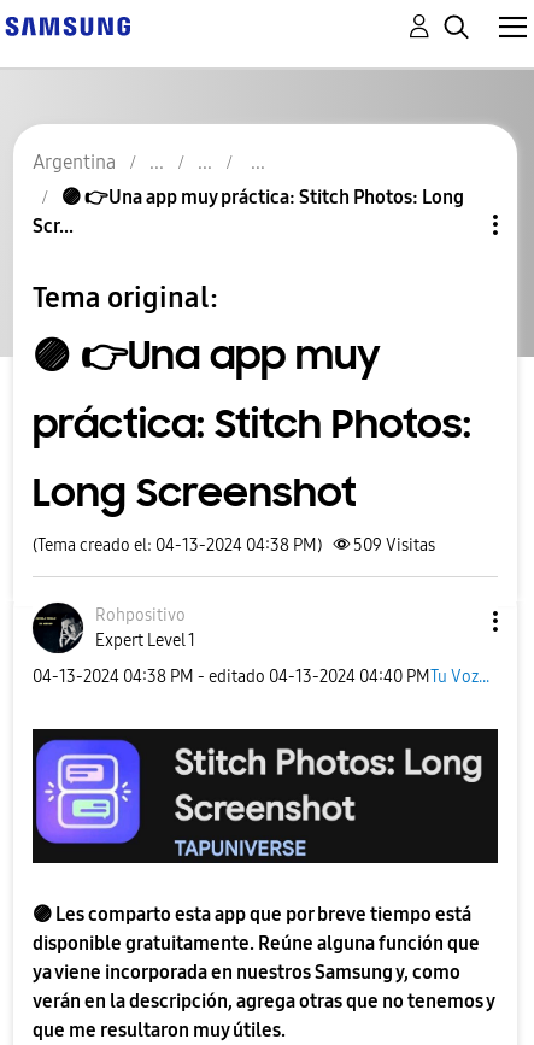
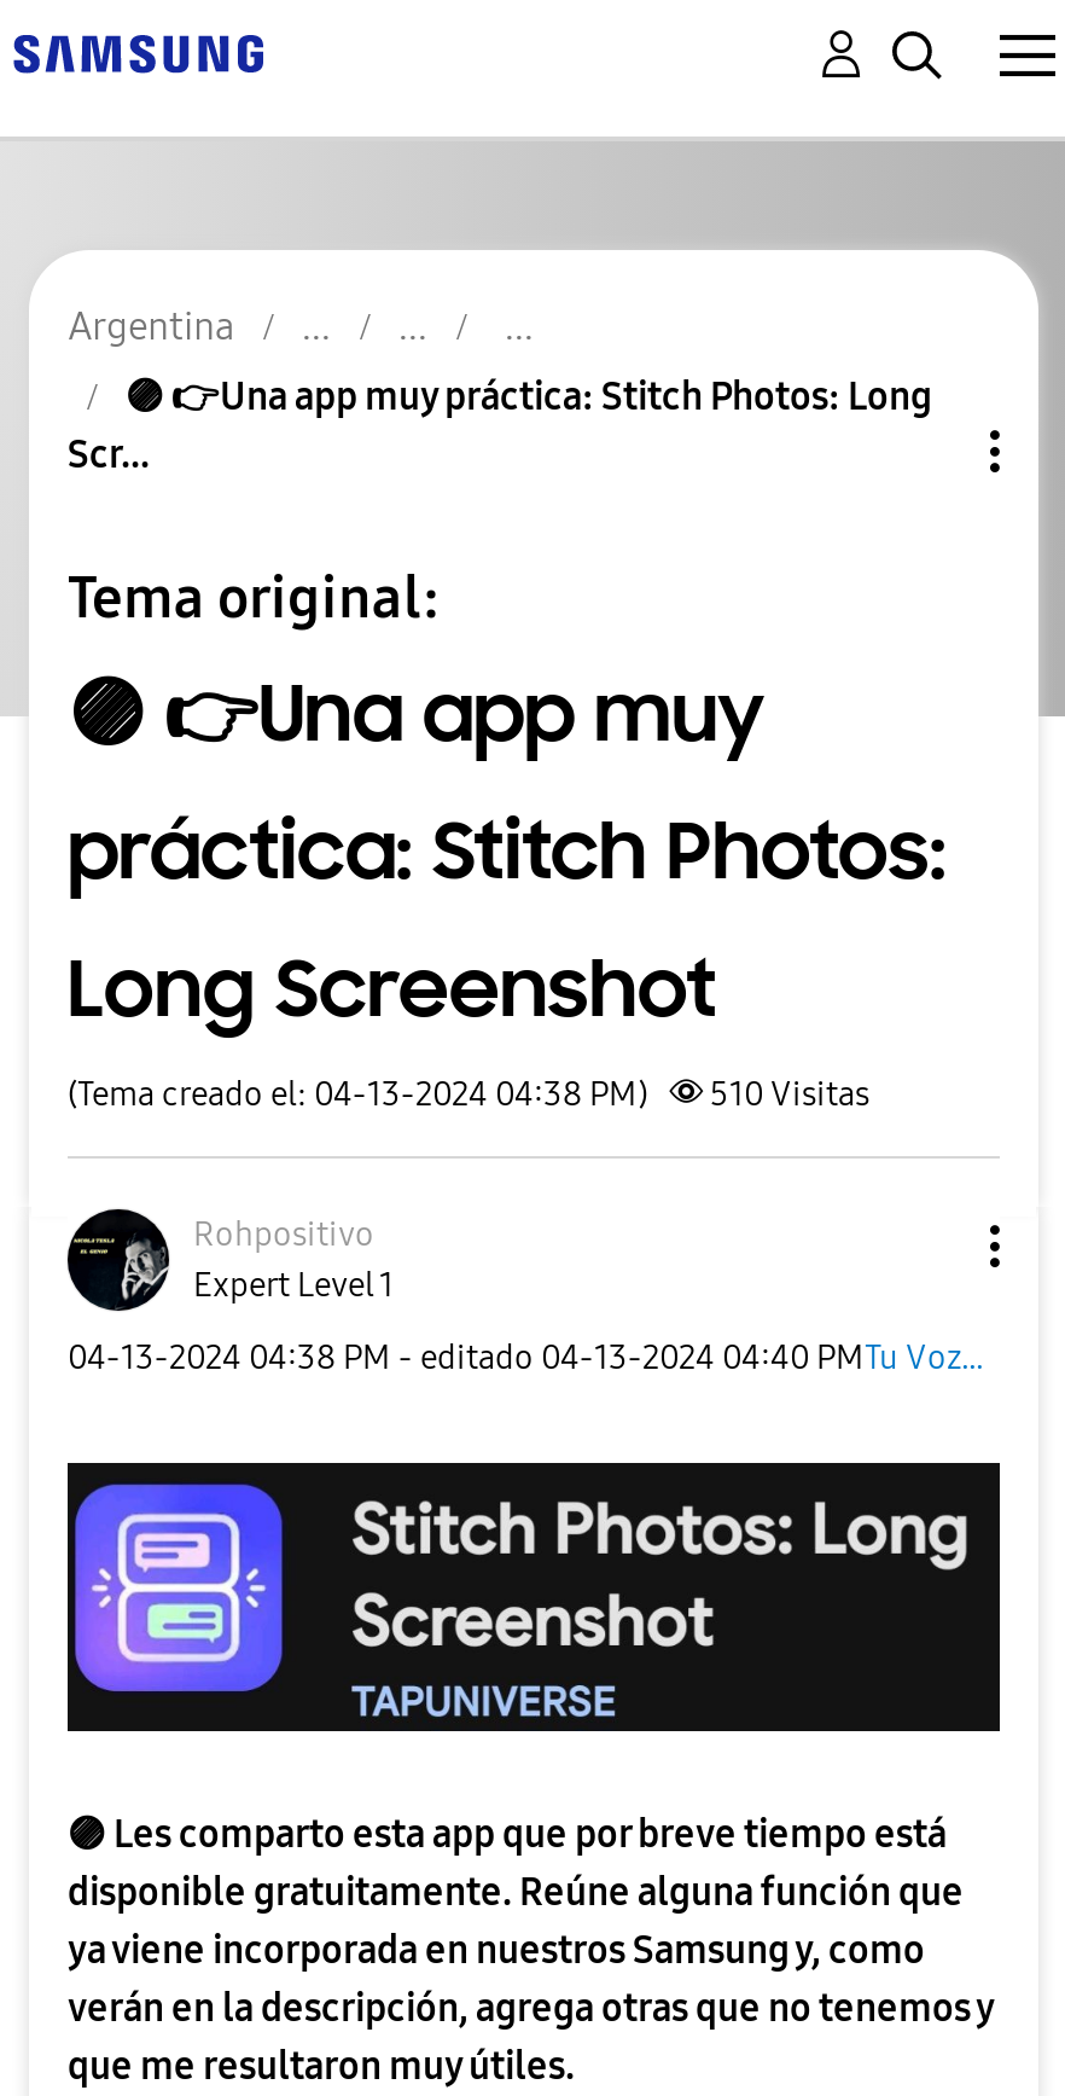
[33,535,435,556] (Tema creado el: 04-13-2024 04:38 PM) 509 Visitas -> [68,1074,869,1115] (Tema creado el: 04-13-2024 04:38 PM) 510 Visitas

